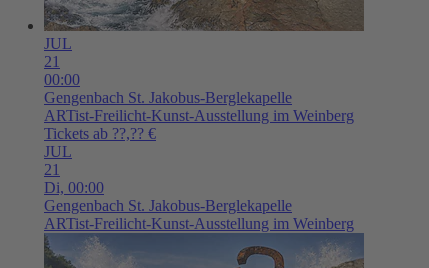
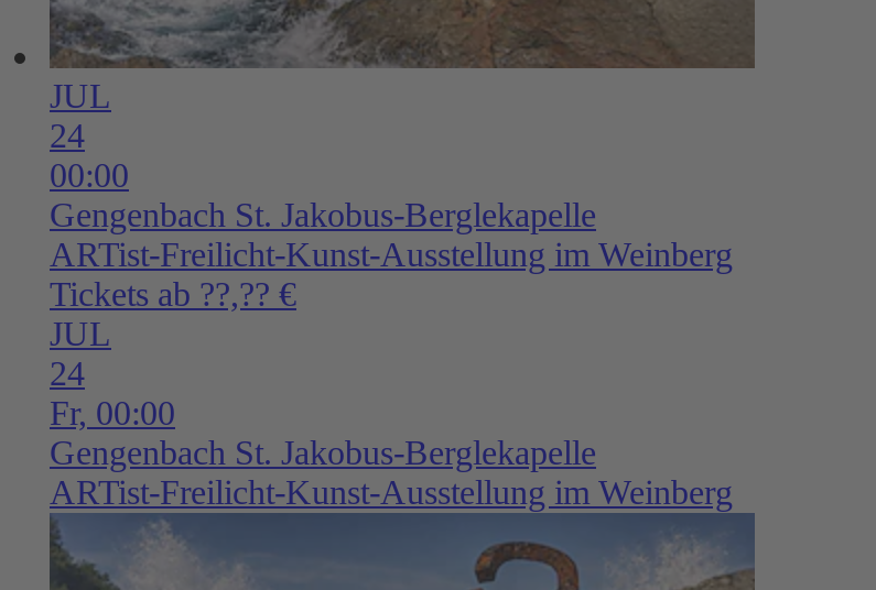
[44,53,60,70] 21 -> [50,116,85,154] 24
[44,161,104,196] 21 | Di, 00:00 -> [50,354,175,431] 24 | Fr, 00:00

